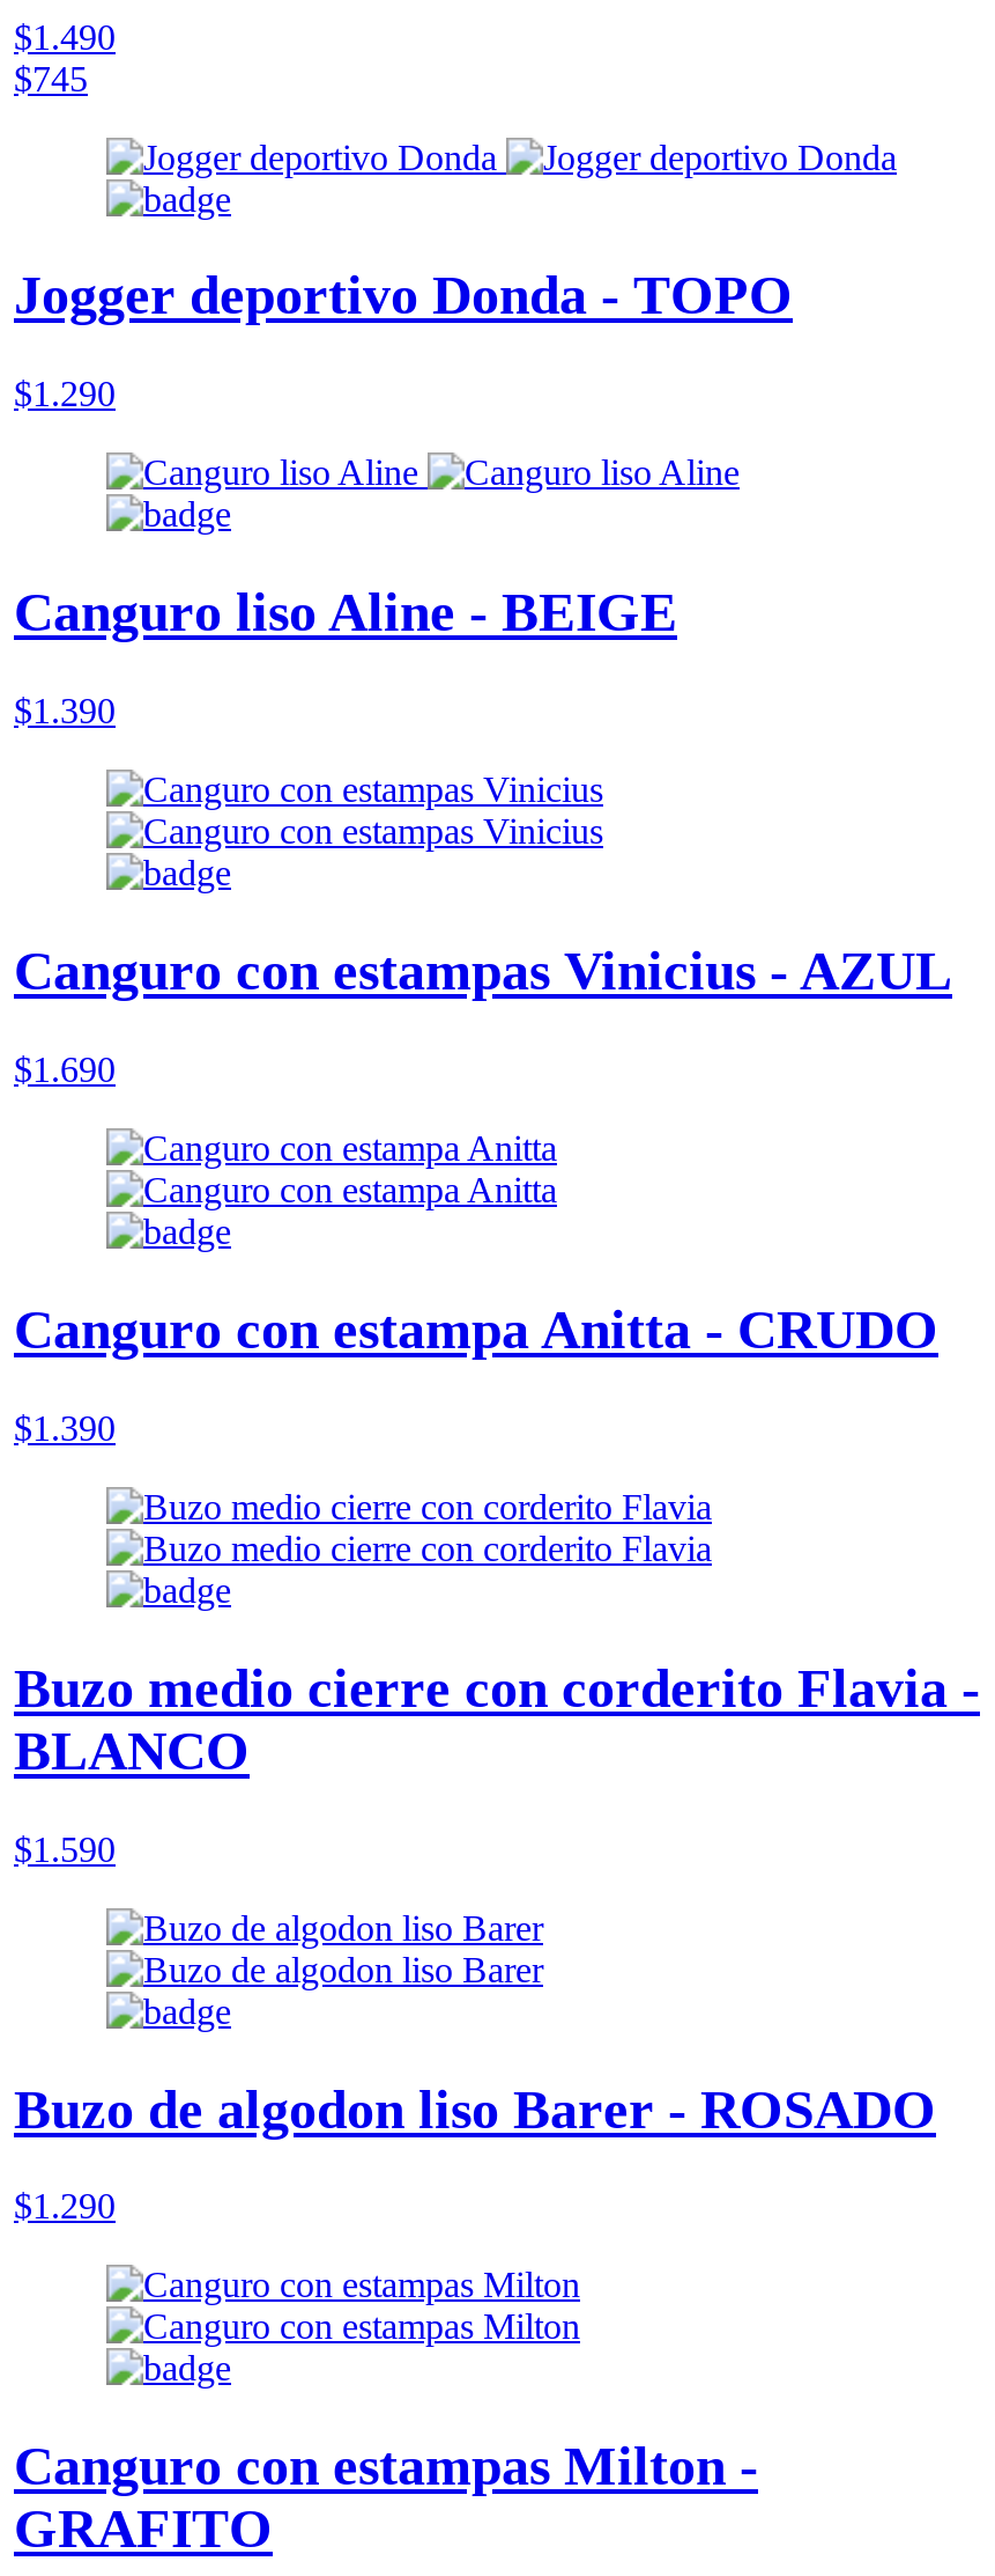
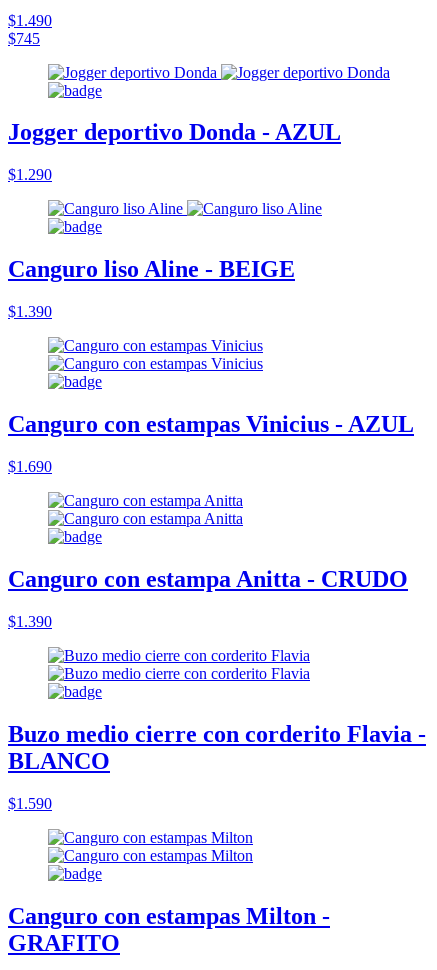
[14,266,793,326] Jogger deportivo Donda - TOPO -> [8,119,341,145] Jogger deportivo Donda - AZUL
[14,2078,936,2226] Buzo de algodon liso Barer - ROSADO | $1.290 -> none

